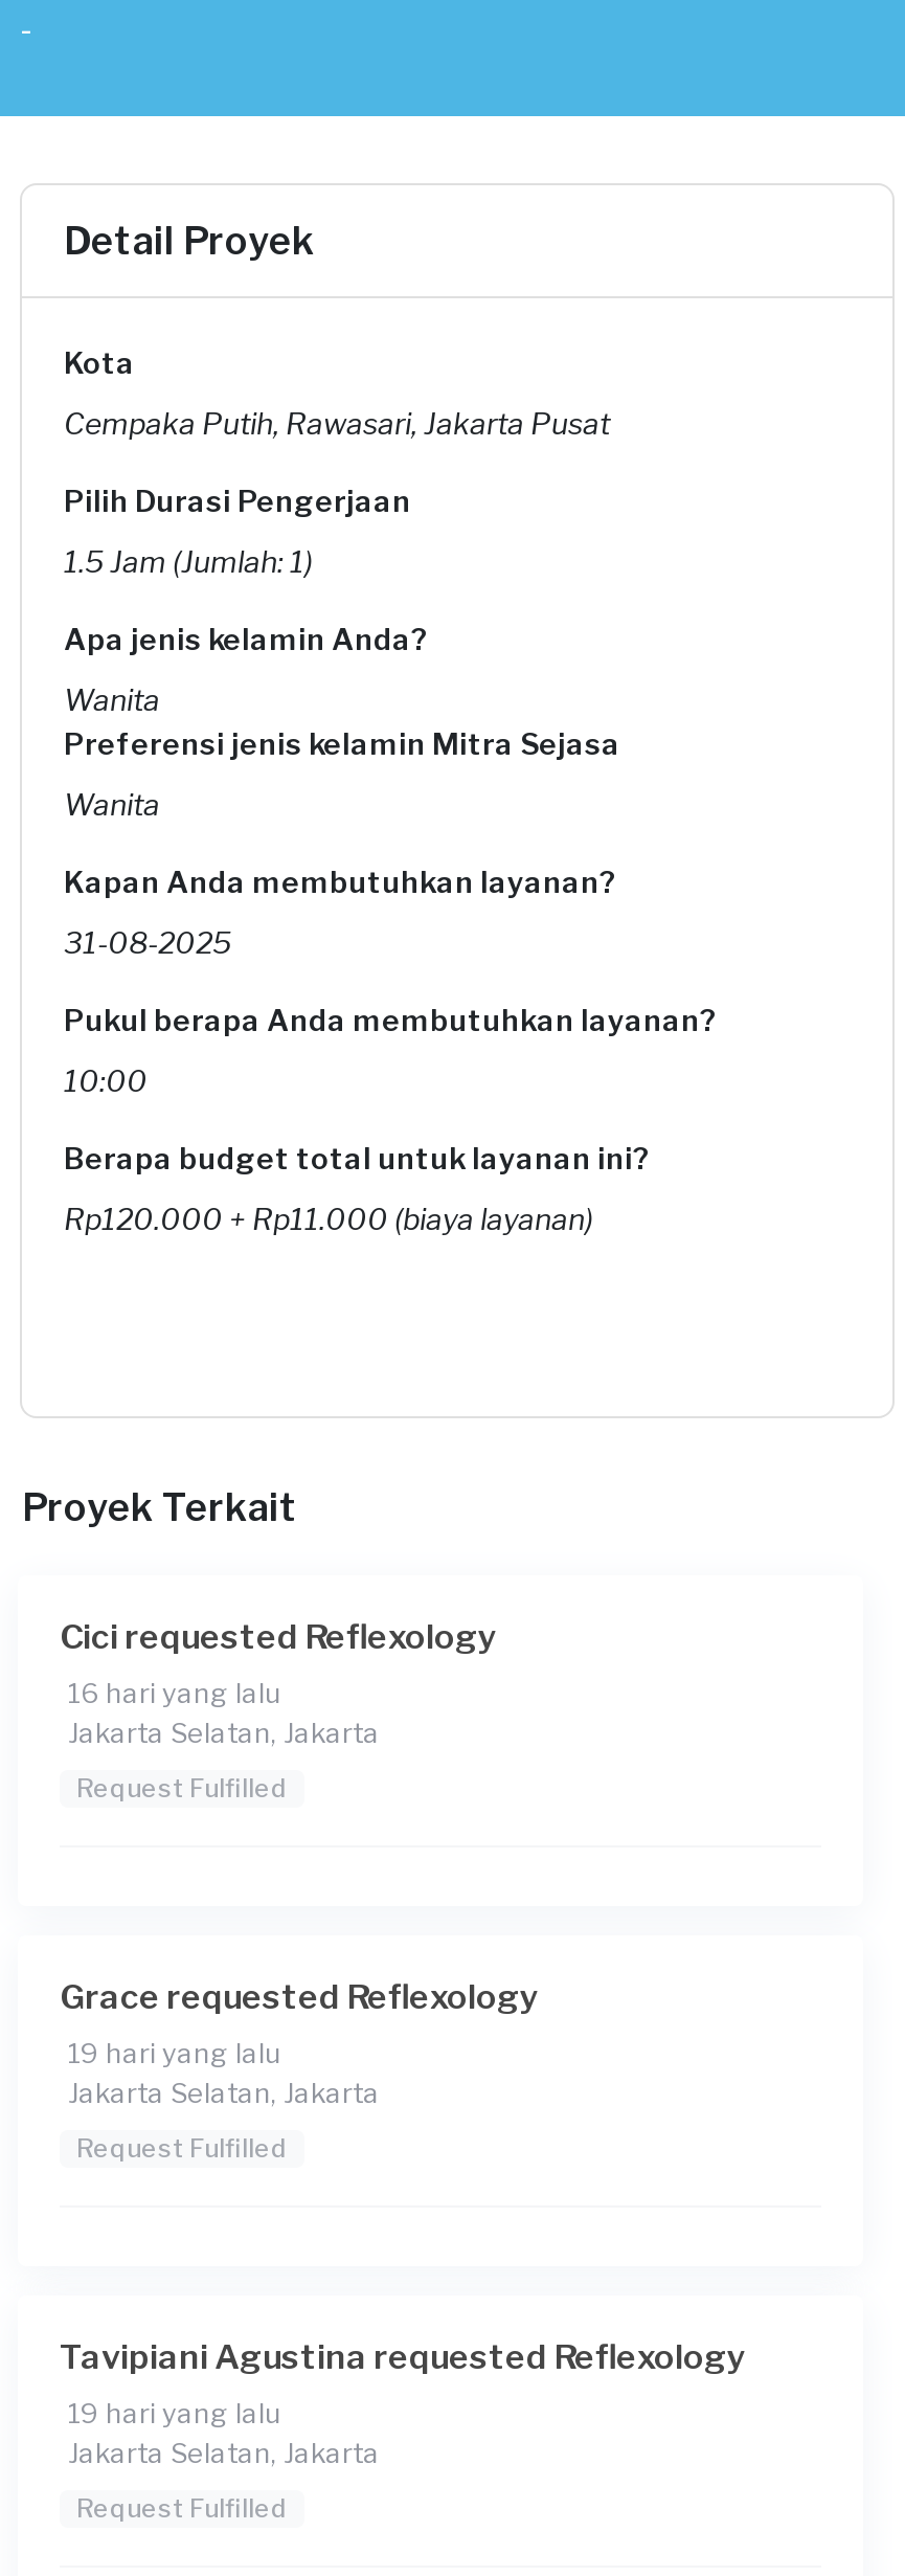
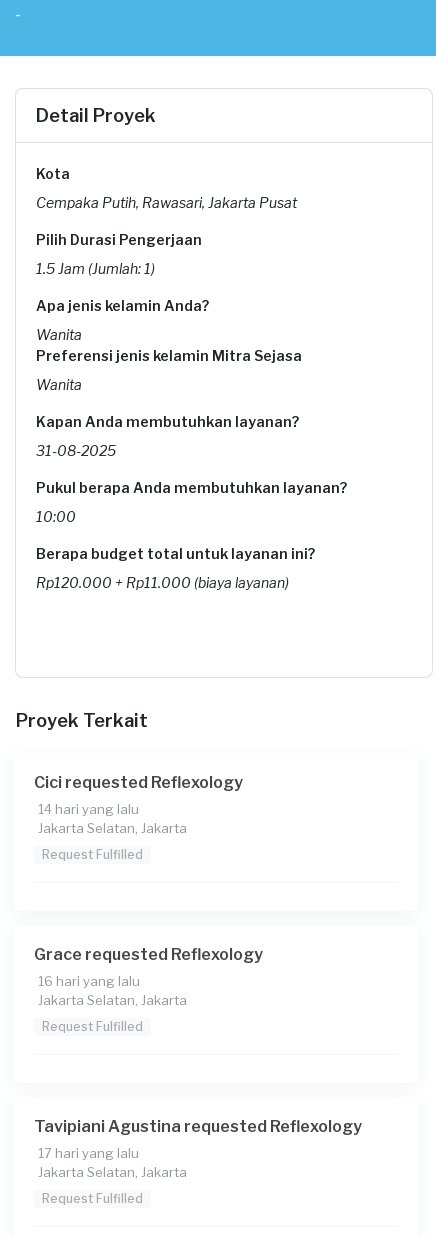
none -> [38,801,139,817] 14 hari yang lalu
moved [68,1676,281,1709] -> [38,973,140,989]: 16 hari yang lalu
[68,2036,281,2069] 19 hari yang lalu -> none
[68,2396,281,2429] 19 hari yang lalu -> [38,1145,139,1161] 17 hari yang lalu

